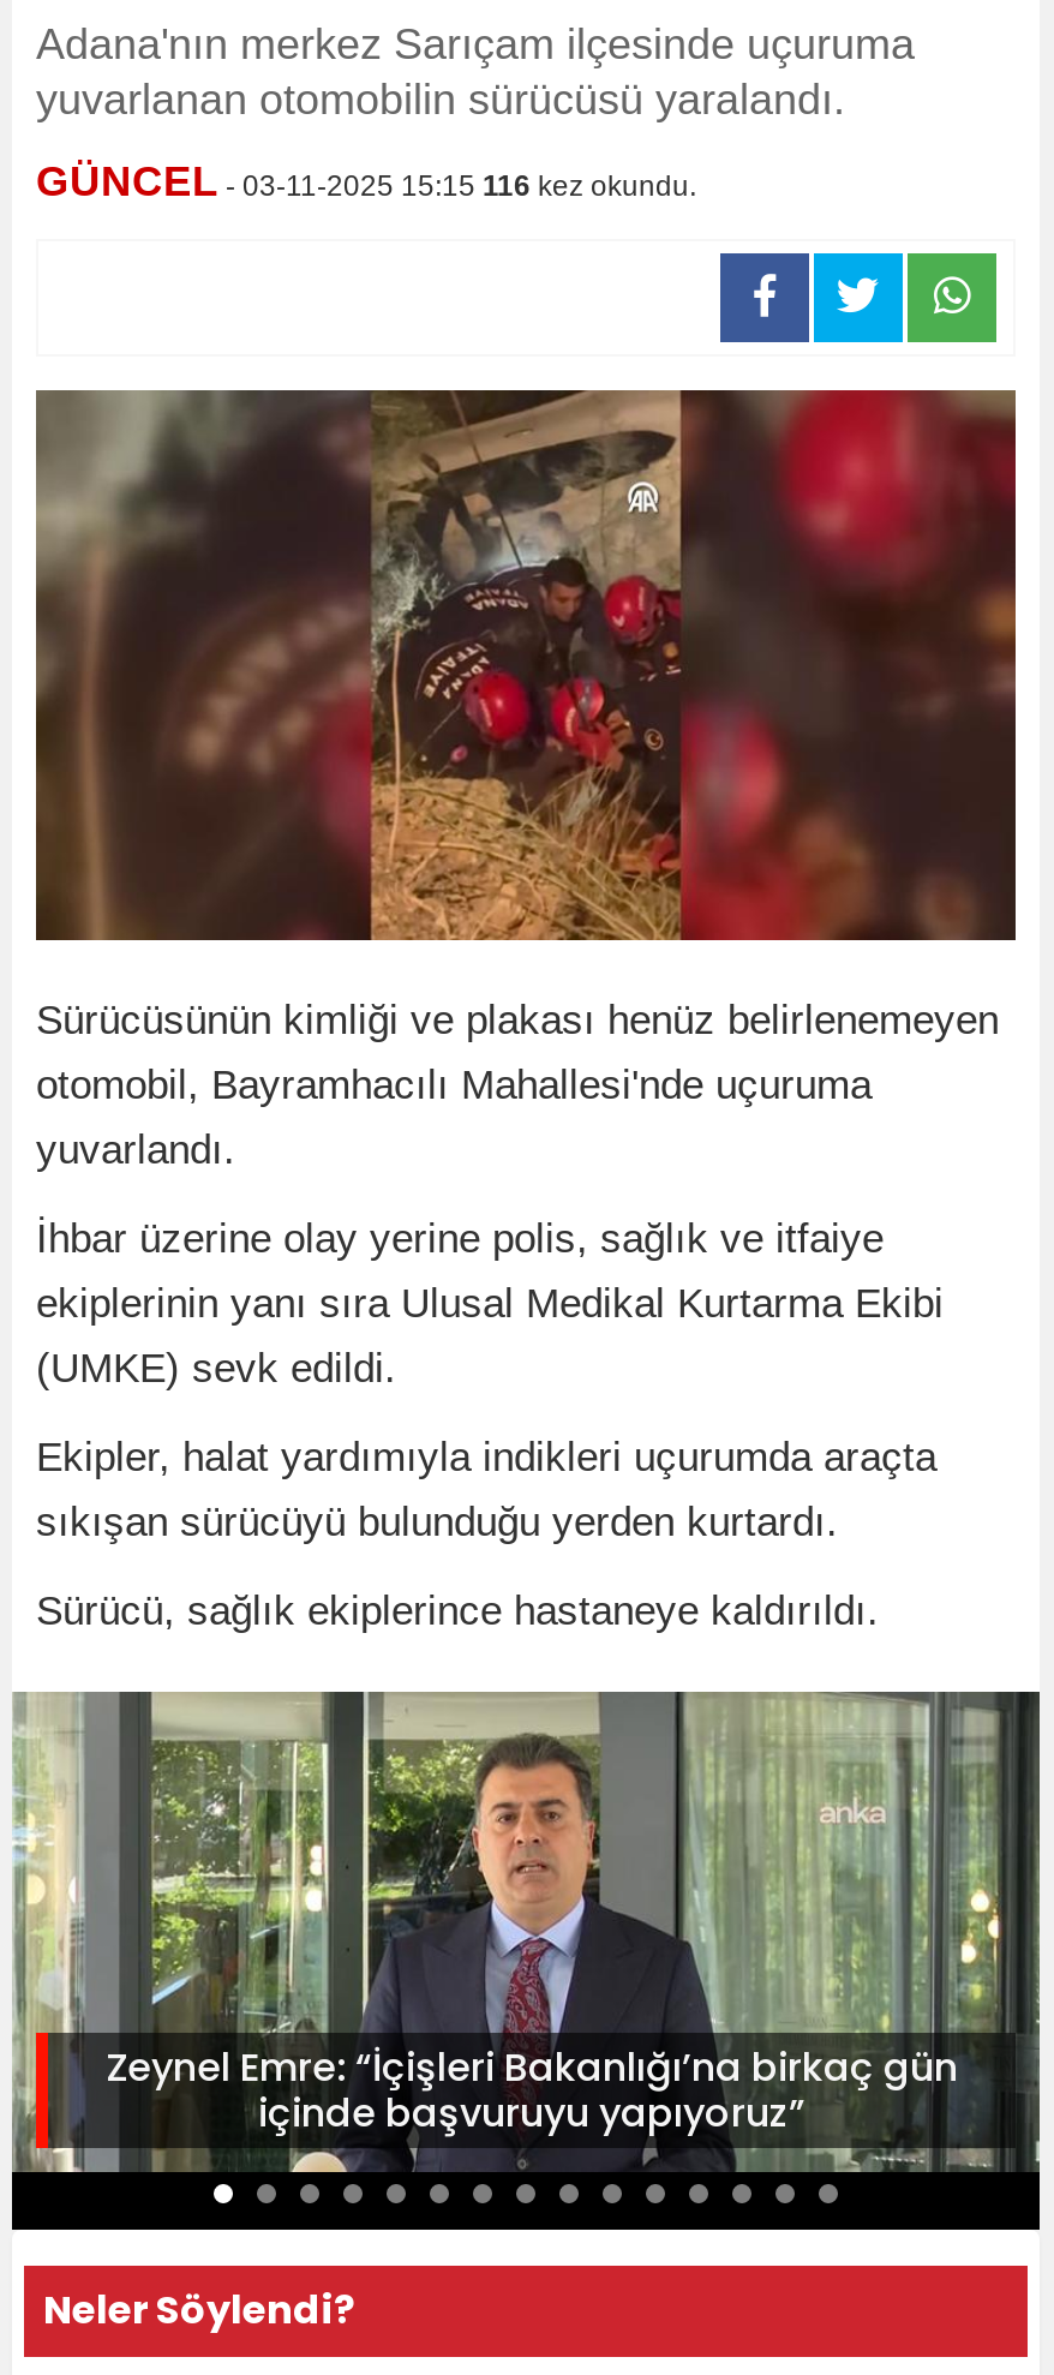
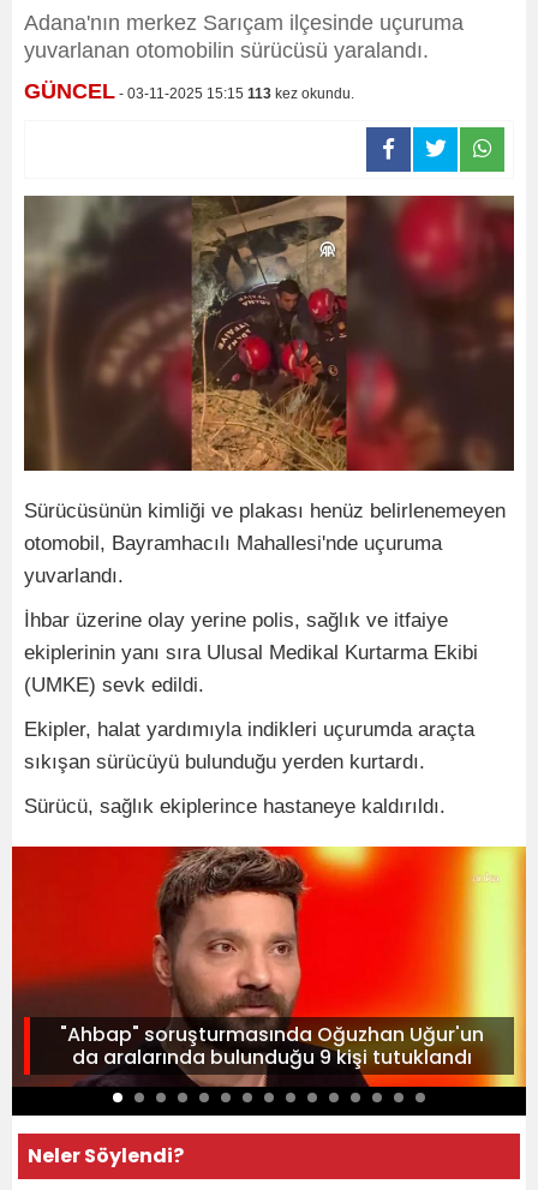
[36,157,696,205] GÜNCEL - 03-11-2025 15:15 116 kez okundu. -> [24,79,354,103] GÜNCEL - 03-11-2025 15:15 113 kez okundu.
[12,1689,1042,2174] [image] | Zeynel Emre: “İçişleri Bakanlığı’na birkaç gün | içinde başvuruyu yapıyoruz” -> [11,845,527,1088] [image] | "Ahbap" soruşturmasında Oğuzhan Uğur'un | da aralarında bulunduğu 9 kişi tutuklandı

